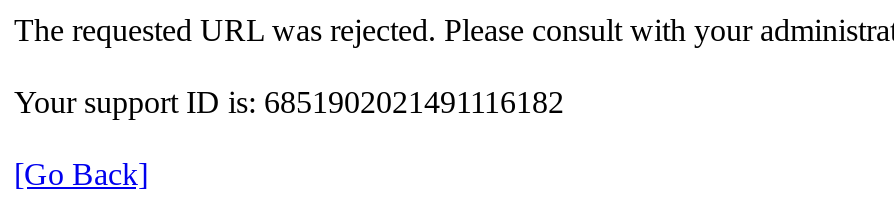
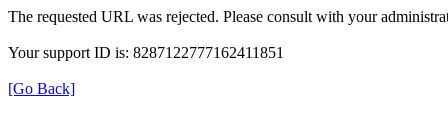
[14,85,564,119] Your support ID is: 6851902021491116182 -> [8,44,284,61] Your support ID is: 8287122777162411851

